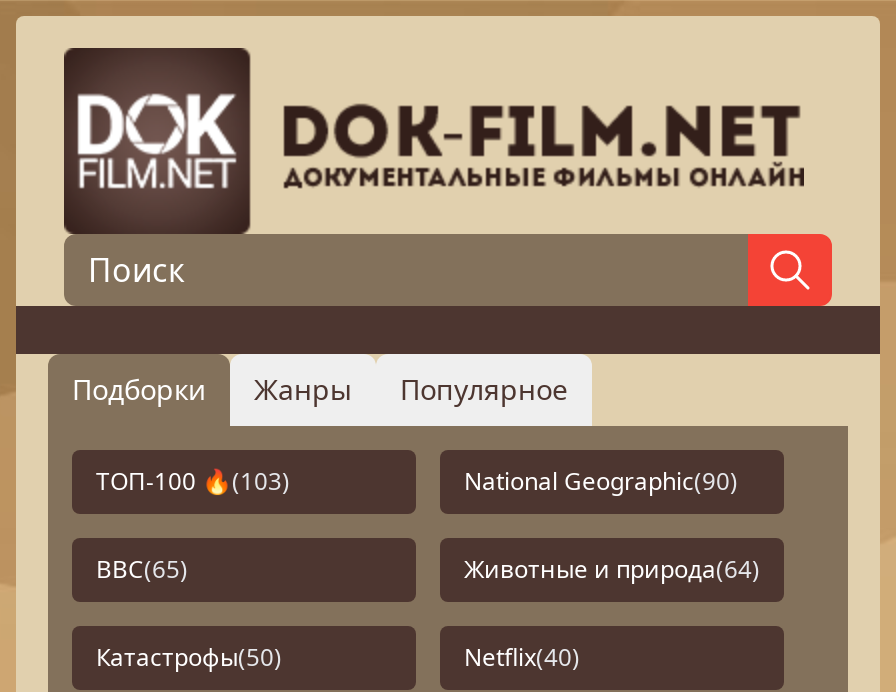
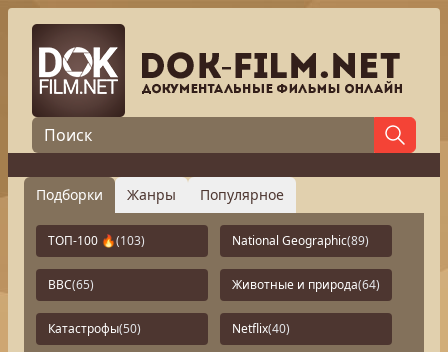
[464,464,738,498] National Geographic(90) -> [232,232,369,249] National Geographic(89)

